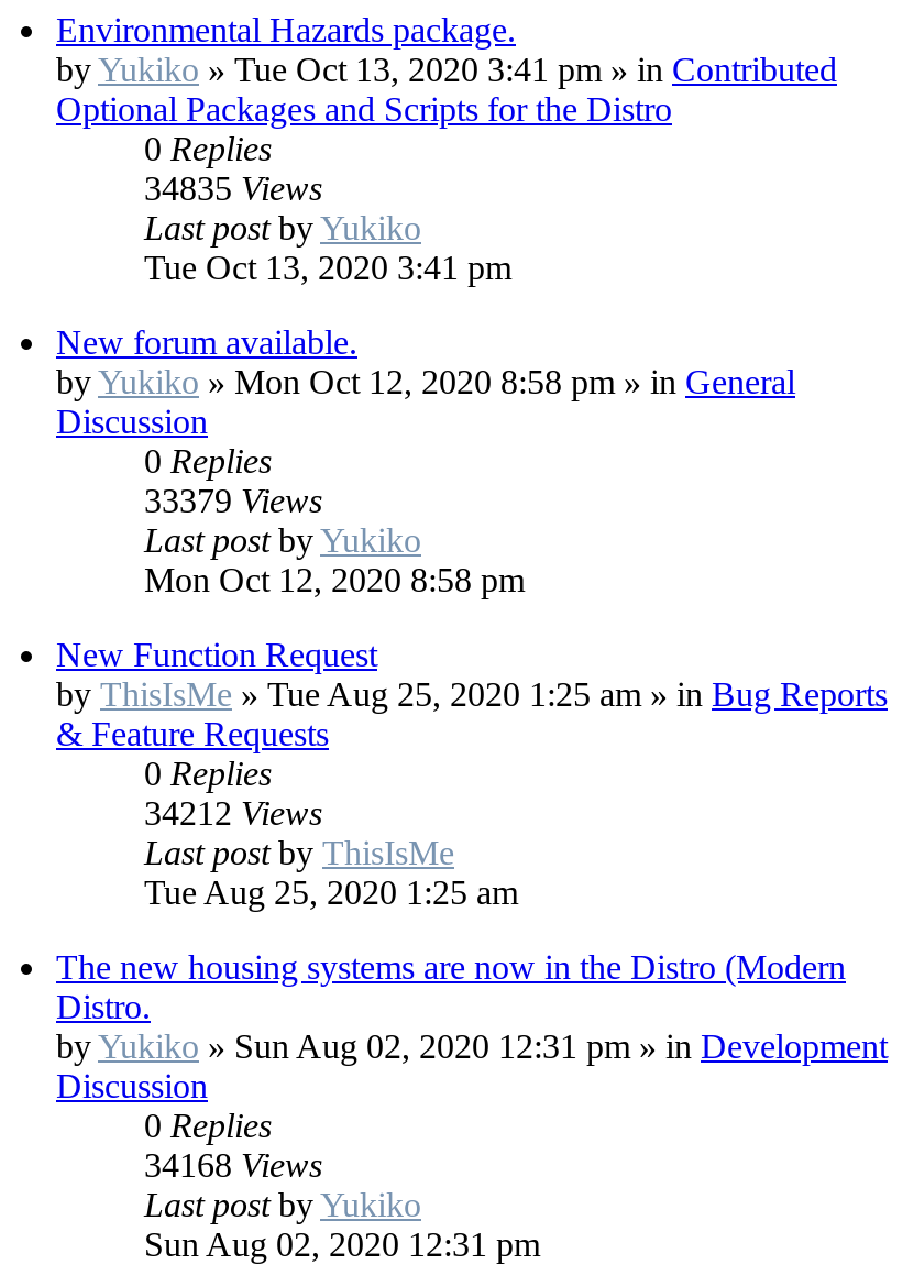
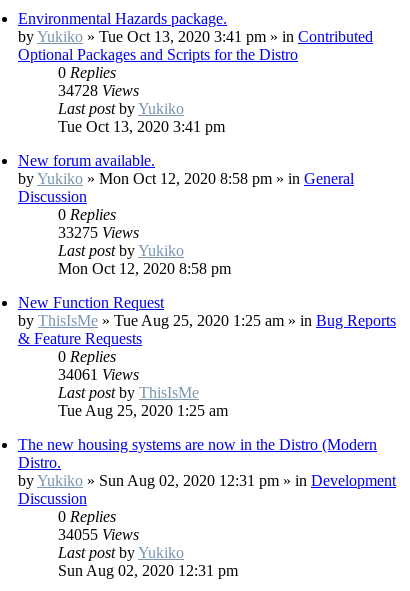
[144,170,322,208] 34835 Views -> [58,82,139,99] 34728 Views
[144,483,322,520] 33379 Views -> [58,224,139,241] 33275 Views
[144,795,322,832] 34212 Views -> [58,366,139,383] 34061 Views
[144,1147,322,1184] 34168 Views -> [58,526,139,543] 34055 Views

